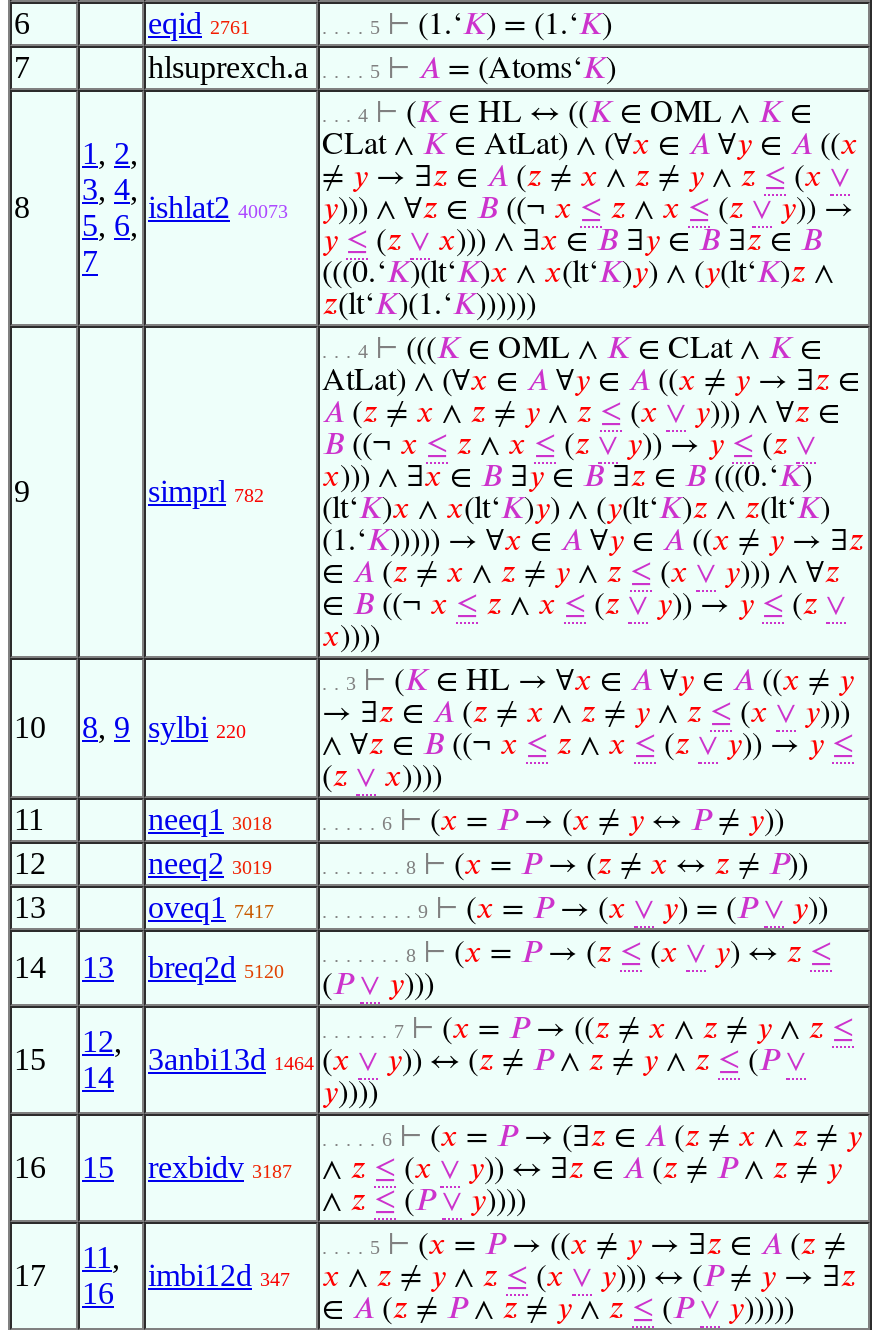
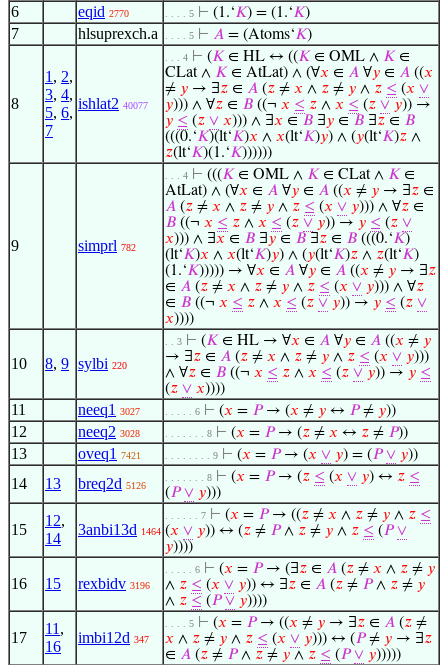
[148,6,250,40] eqid 2761 -> [78,3,129,20] eqid 2770
[148,190,288,224] ishlat2 40073 -> [78,95,148,112] ishlat2 40077
[148,802,272,836] neeq1 3018 -> [78,401,140,418] neeq1 3027
[148,846,272,880] neeq2 3019 -> [78,423,140,440] neeq2 3028
[148,890,274,924] oveq1 7417 -> [78,445,141,462] oveq1 7421
[148,950,284,984] breq2d 5120 -> [78,475,146,492] breq2d 5126
[148,1150,292,1184] rexbidv 3187 -> [78,575,150,592] rexbidv 3196

